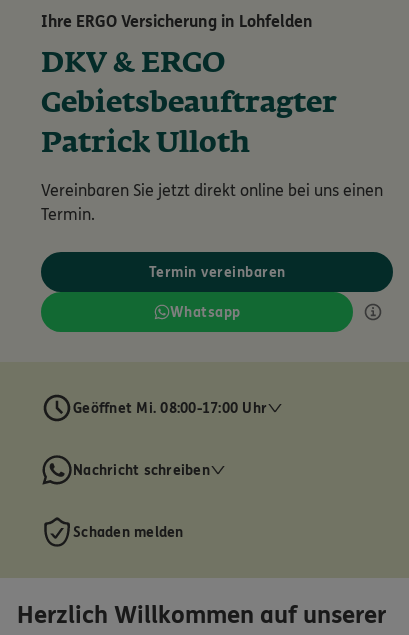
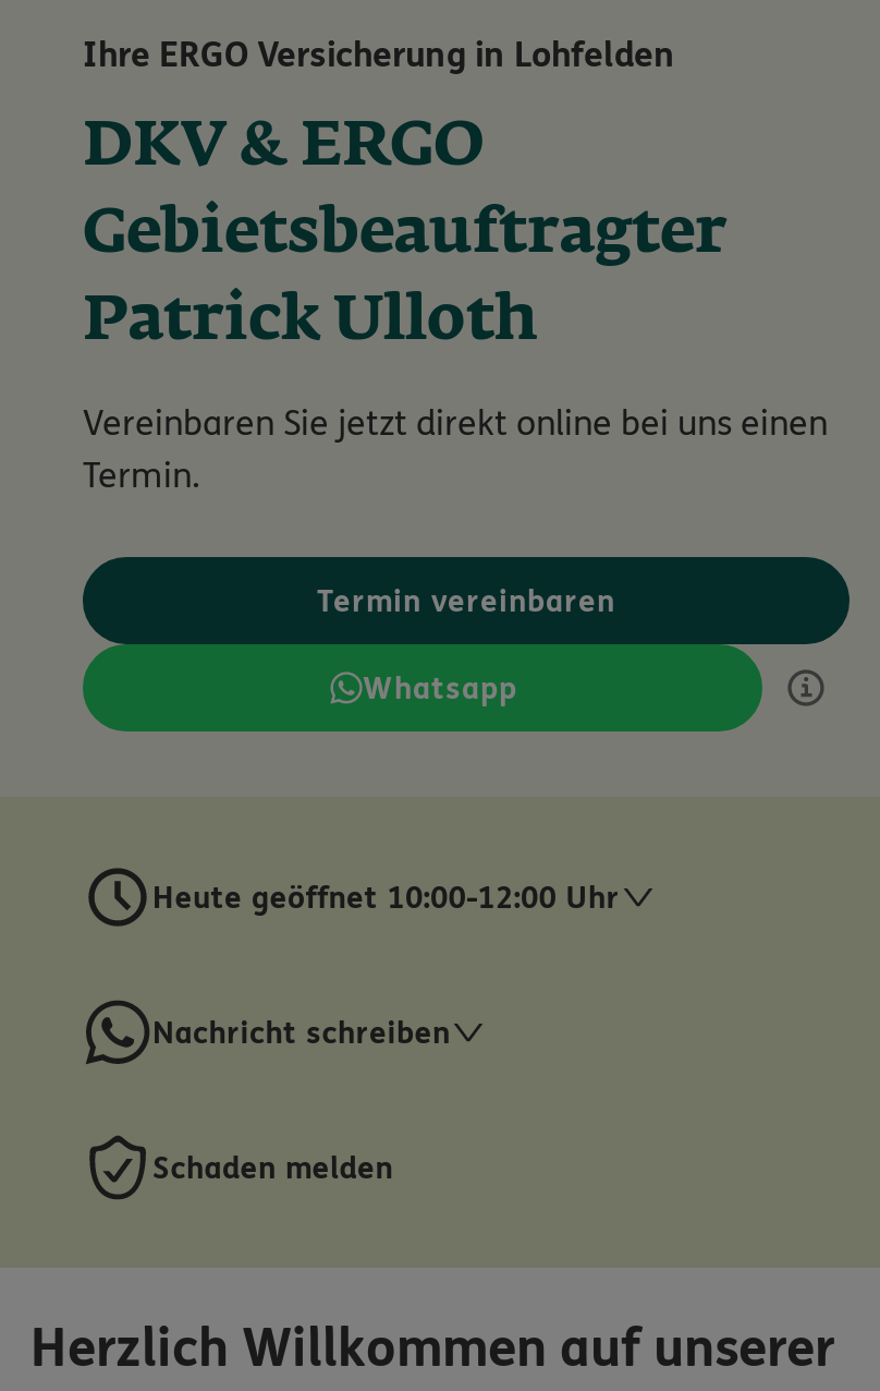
[73,399,267,416] Geöffnet Mi. 08:00-17:00 Uhr -> [152,879,620,916] Heute geöffnet 10:00-12:00 Uhr

